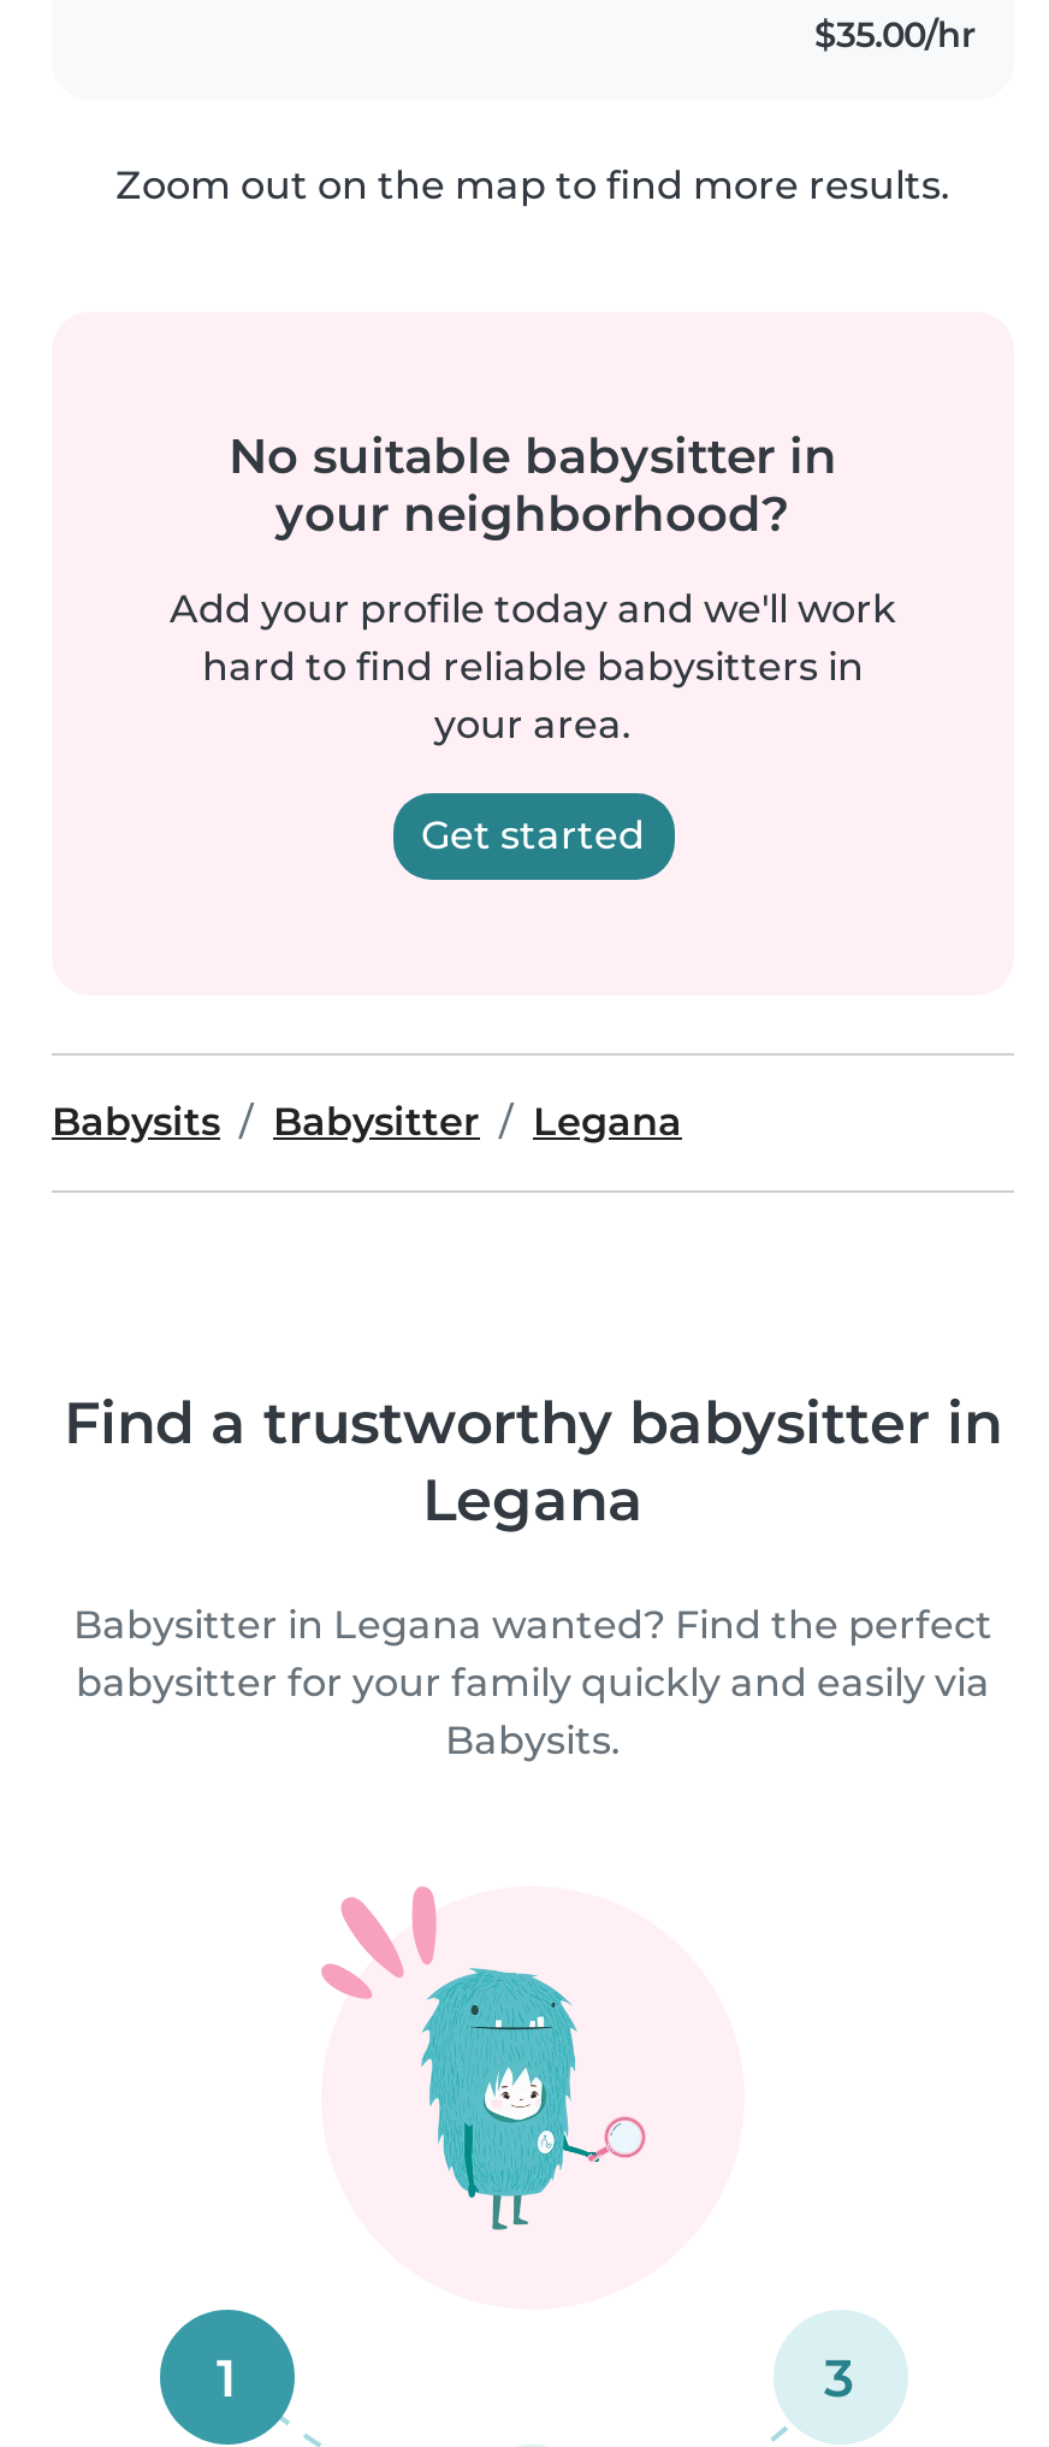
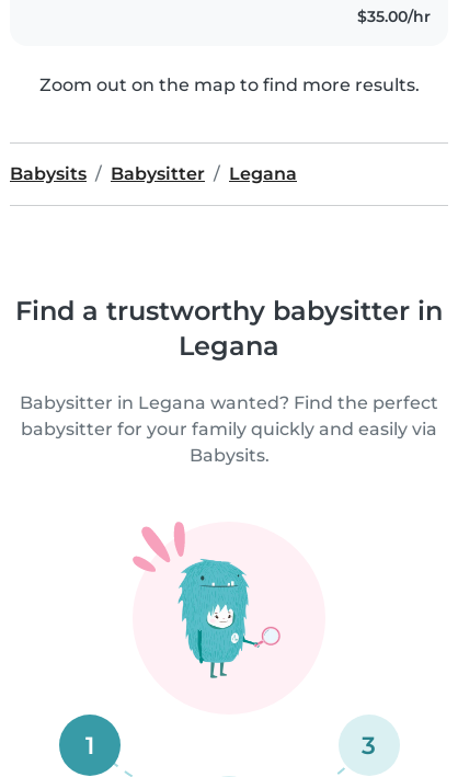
[170,428,896,859] No suitable babysitter in | your neighborhood? | Add your profile today and we'll work | hard to find reliable babysitters in | your area. | Get started -> none

